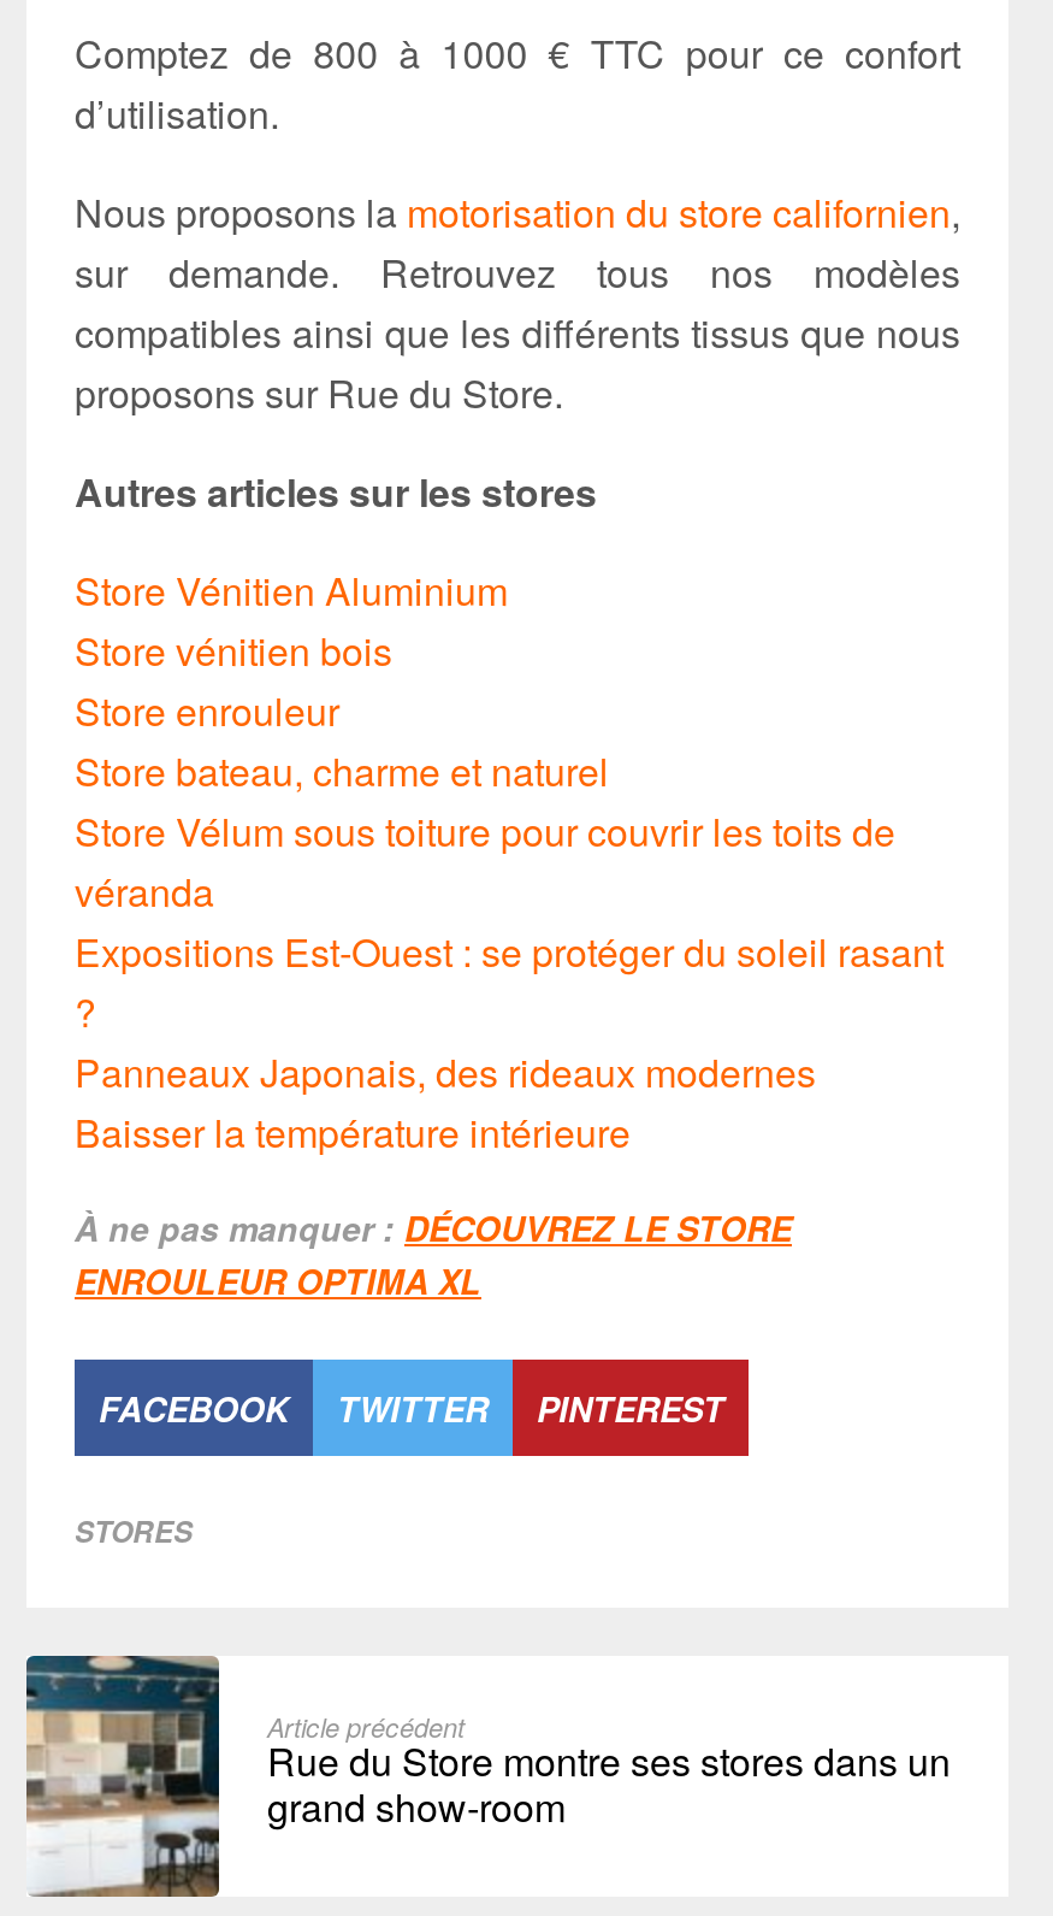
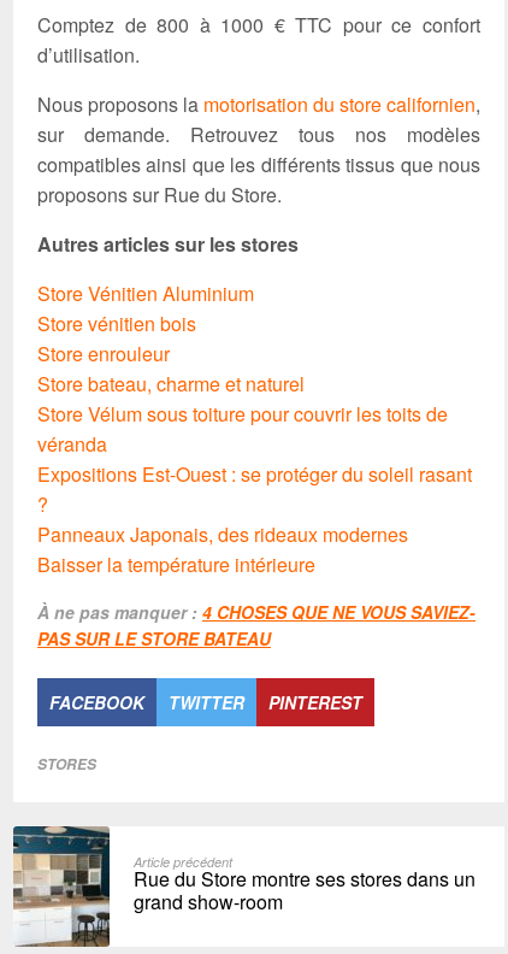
[75,1203,792,1304] À ne pas manquer : DÉCOUVREZ LE STORE | ENROULEUR OPTIMA XL -> [37,600,475,650] À ne pas manquer : 4 CHOSES QUE NE VOUS SAVIEZ- | PAS SUR LE STORE BATEAU

